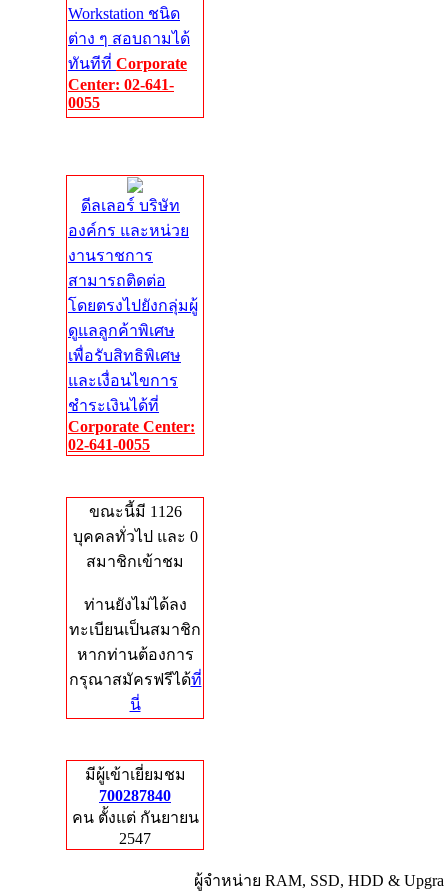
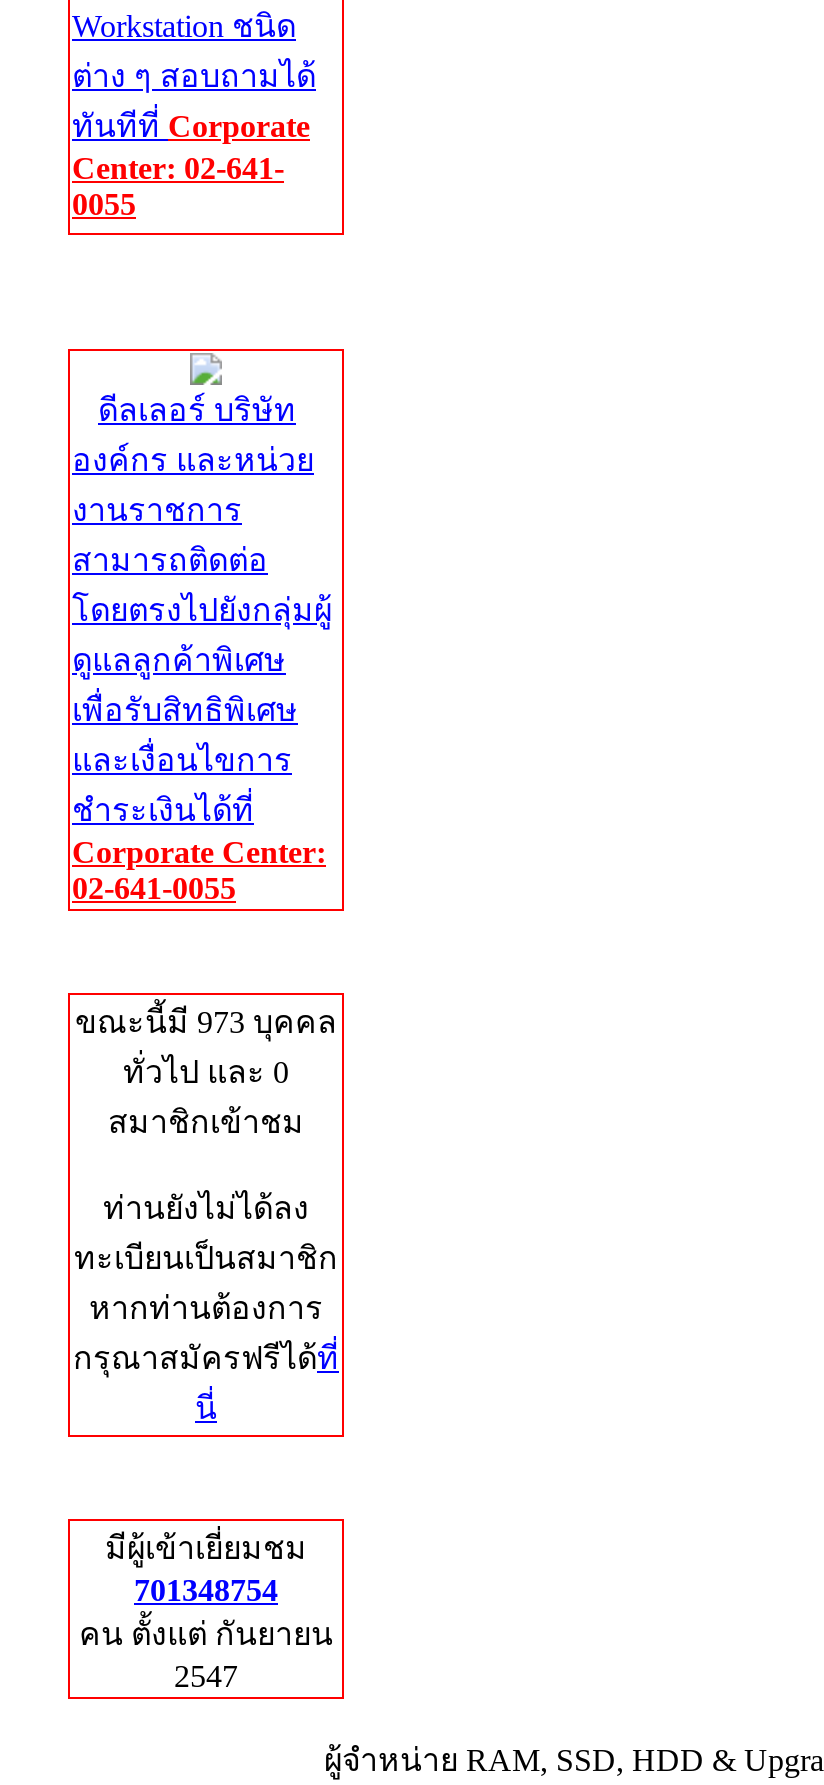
[88,503,181,520] ขณะนี้มี 1126 -> [75,1005,337,1039] ขณะนี้มี 973 บุคคล
[72,528,197,545] บุคคลทั่วไป และ 0 -> [123,1055,289,1089] ทั่วไป และ 0
[99,787,171,804] 700287840 -> [134,1573,278,1607] 701348754

